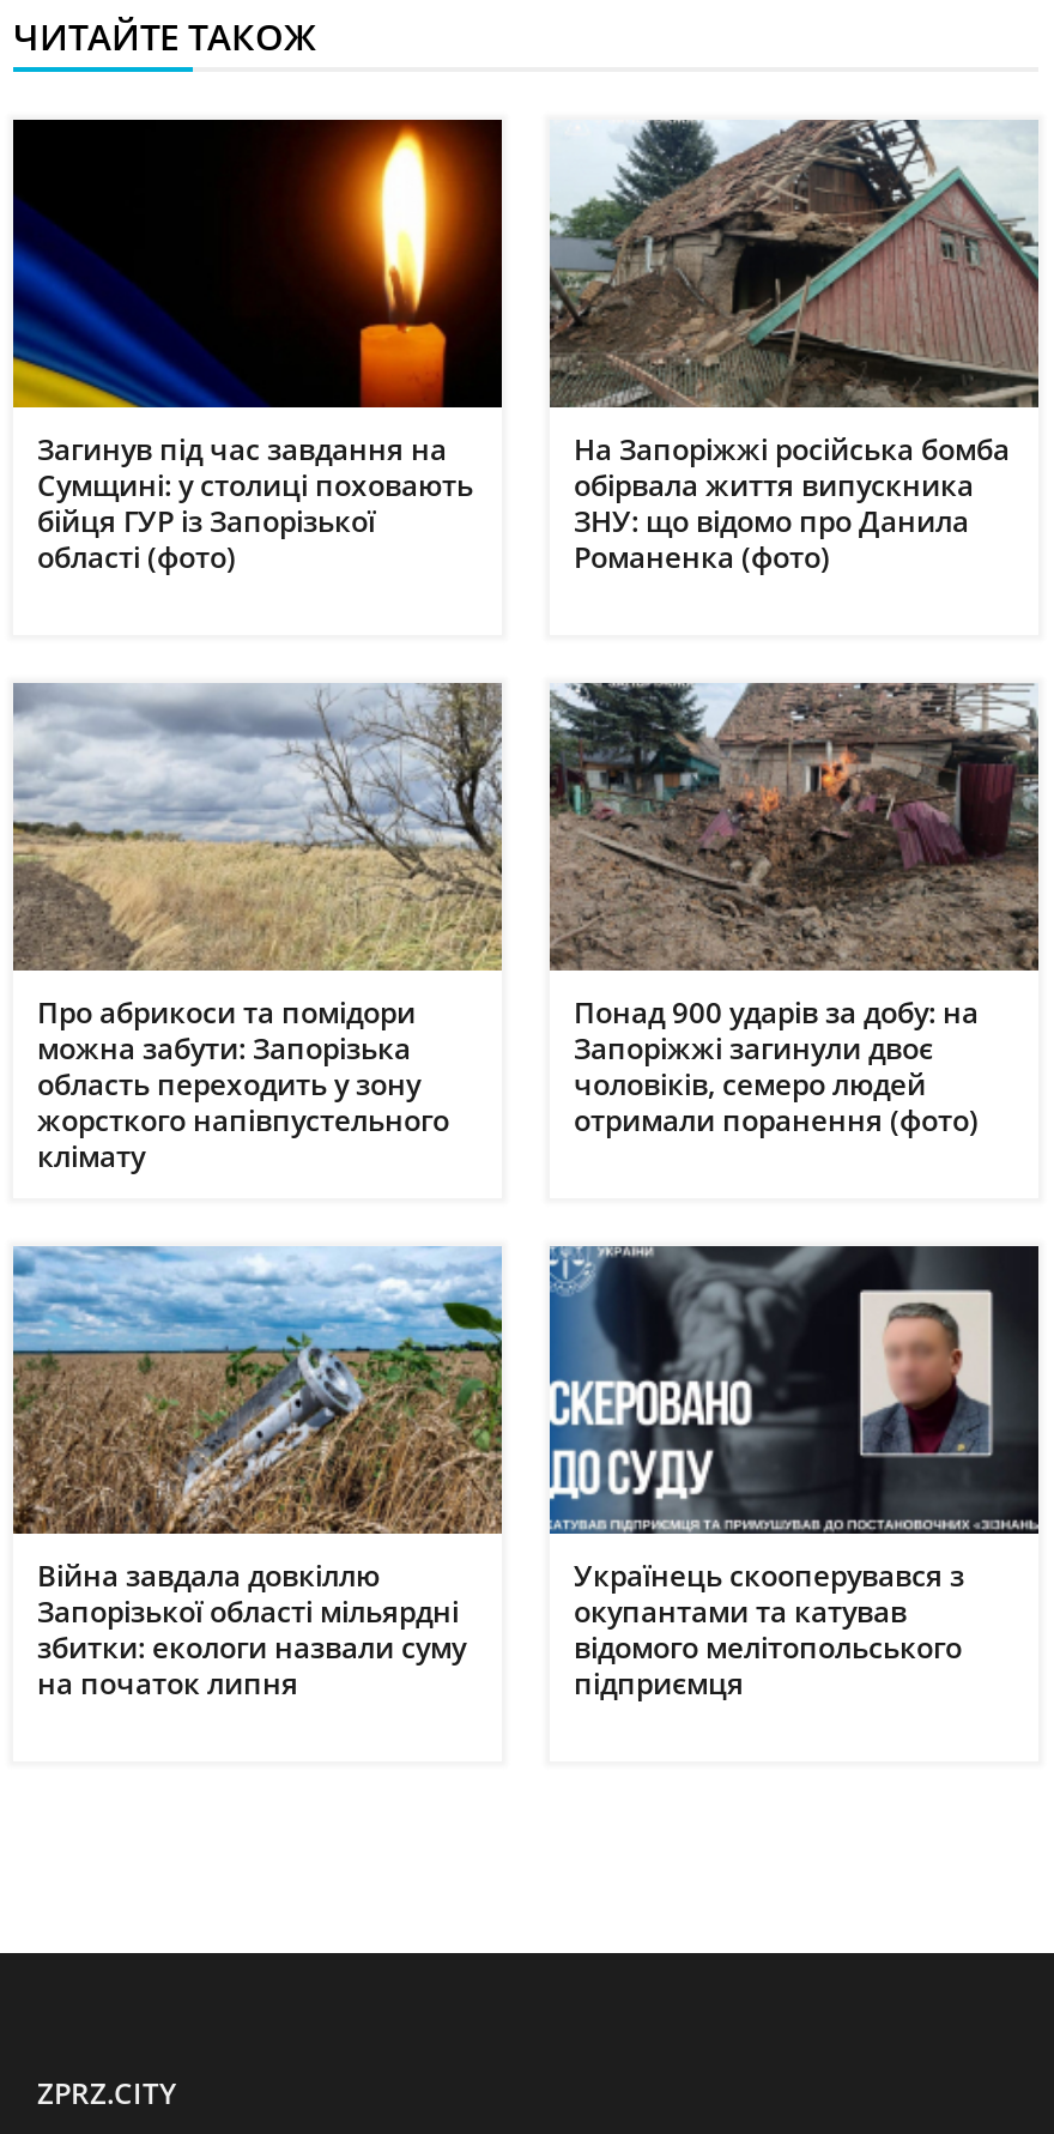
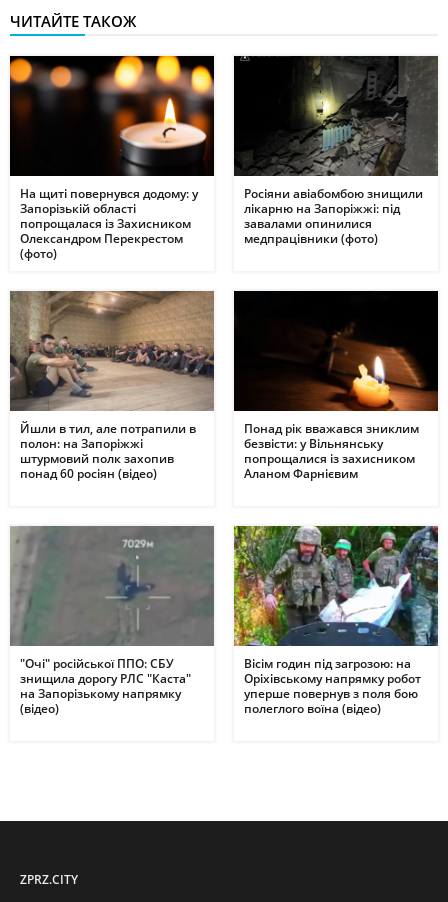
[11,117,502,577] [image] | Загинув під час завдання на | Сумщині: у столиці поховають | бійця ГУР із Запорізької | області (фото) -> [9,55,215,262] [image] | На щиті повернувся додому: у | Запорізькій області | попрощалася із Захисником | Олександром Перекрестом | (фото)
[547,120,1038,577] [image] | На Запоріжжі російська бомба | обірвала життя випускника | ЗНУ: що відомо про Данила | Романенка (фото) -> [233,55,439,247] [image] | Росіяни авіабомбою знищили | лікарню на Запоріжжі: під | завалами опинилися | медпрацівники (фото)
[11,683,504,1176] [image] | Про абрикоси та помідори | можна забути: Запорізька | область переходить у зону | жорсткого напівпустельного | клімату -> [9,290,215,482] [image] | Йшли в тил, але потрапили в | полон: на Запоріжжі | штурмовий полк захопив | понад 60 росіян (відео)
[547,681,1041,1140] [image] | Понад 900 ударів за добу: на | Запоріжжі загинули двоє | чоловіків, семеро людей | отримали поранення (фото) -> [233,290,439,482] [image] | Понад рік вважався зниклим | безвісти: у Вільнянську | попрощалися із захисником | Аланом Фарнієвим
[13,1246,502,1703] [image] | Війна завдала довкіллю | Запорізької області мільярдні | збитки: екологи назвали суму | на початок липня -> [10,525,215,717] [image] | "Очі" російської ППО: СБУ | знищила дорогу РЛС "Каста" | на Запорізькому напрямку | (відео)
[547,1244,1041,1703] [image] | Українець скооперувався з | окупантами та катував | відомого мелітопольського | підприємця -> [233,525,439,717] [image] | Вісім годин під загрозою: на | Оріхівському напрямку робот | уперше повернув з поля бою | полеглого воїна (відео)

